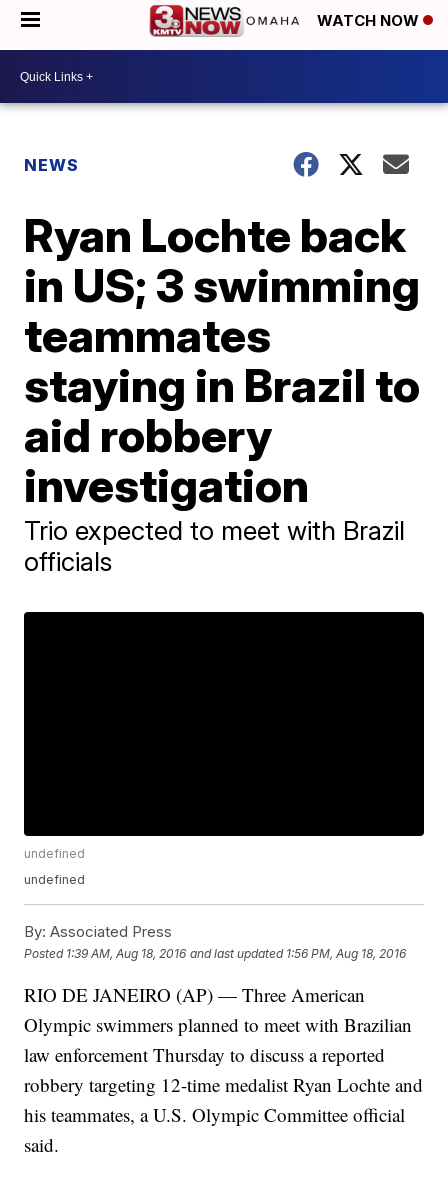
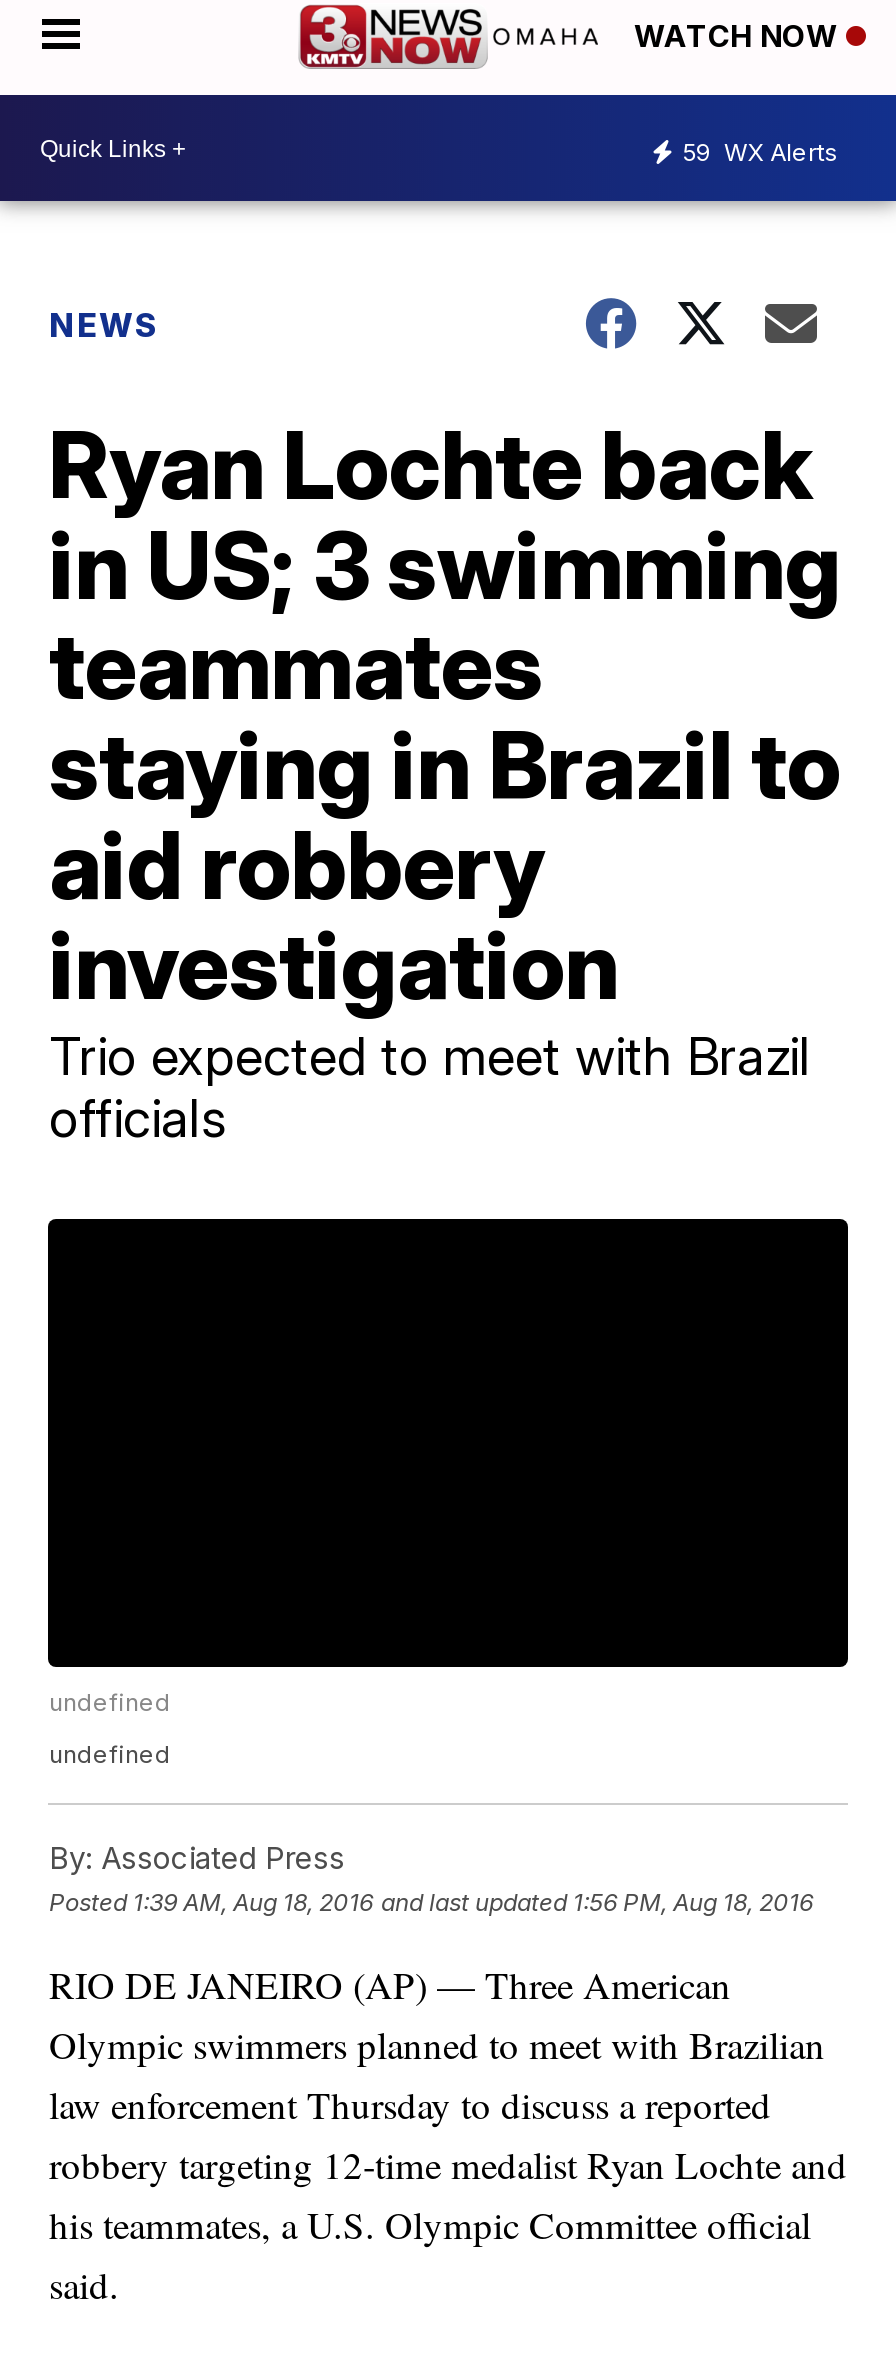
none -> [682,136,838,166] 59 WX Alerts

